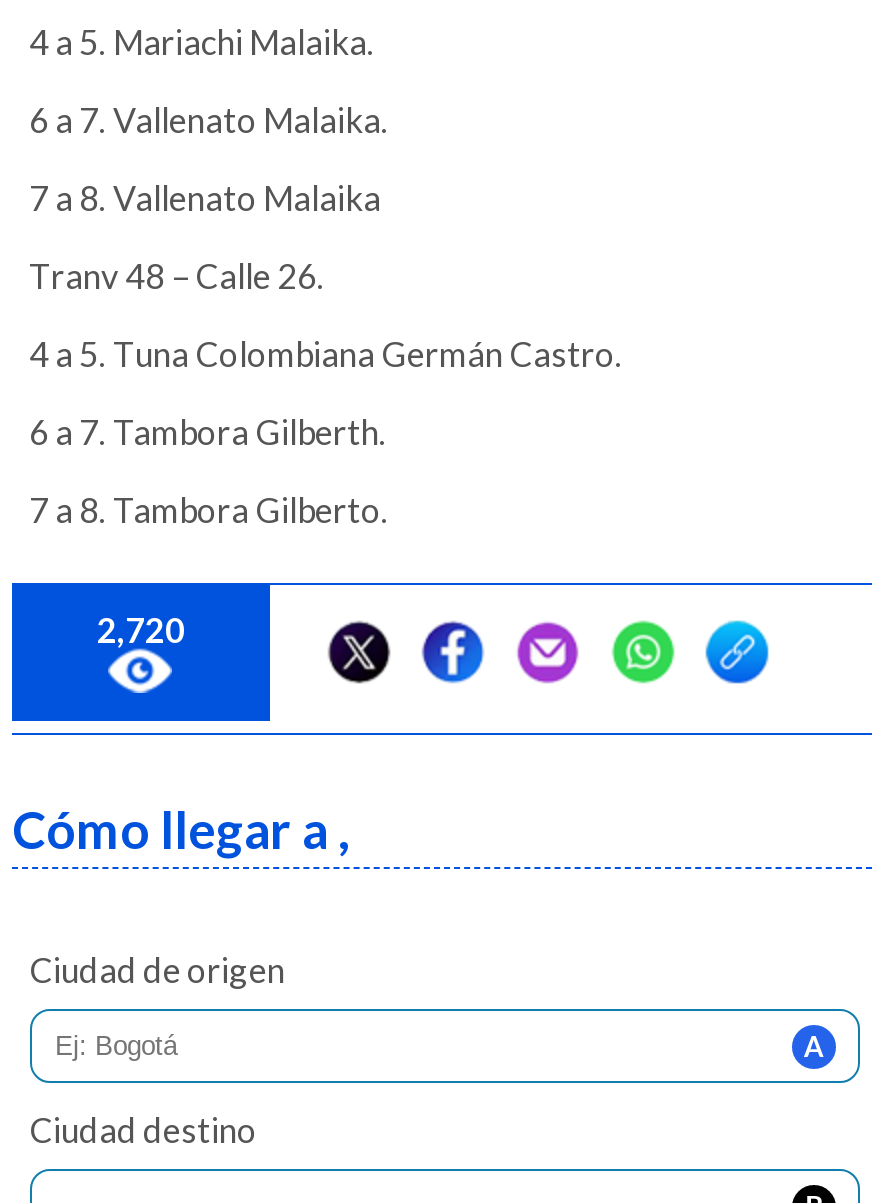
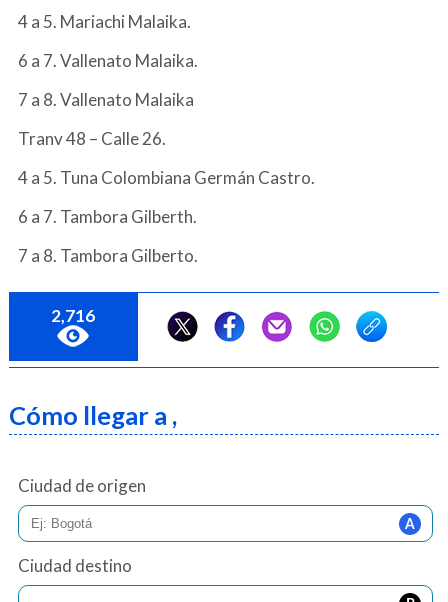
[97,609,185,651] 2,720 -> [51,305,95,326] 2,716

